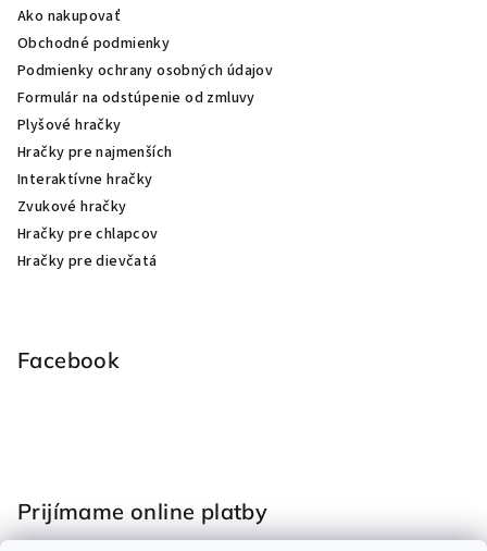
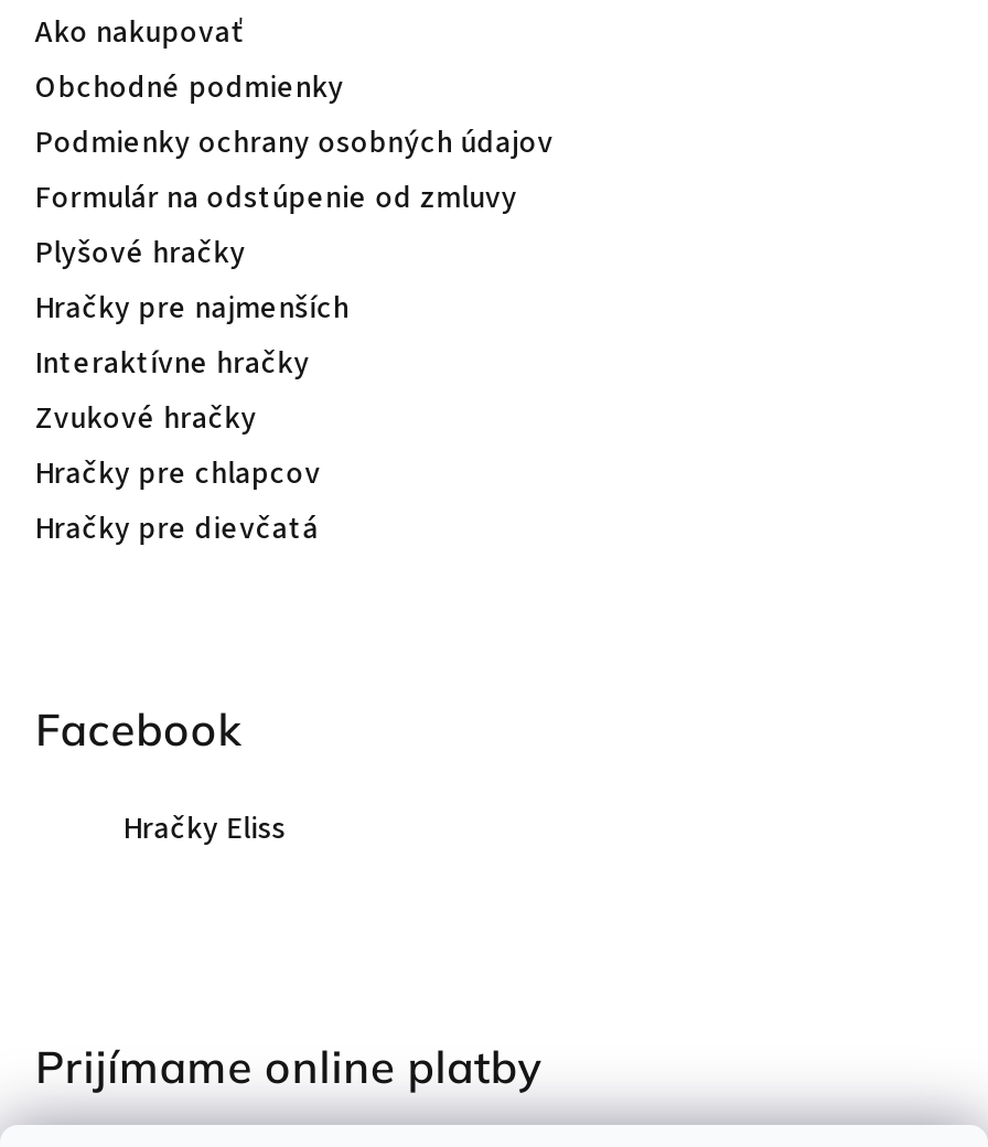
none -> [123,807,286,851] Hračky Eliss

